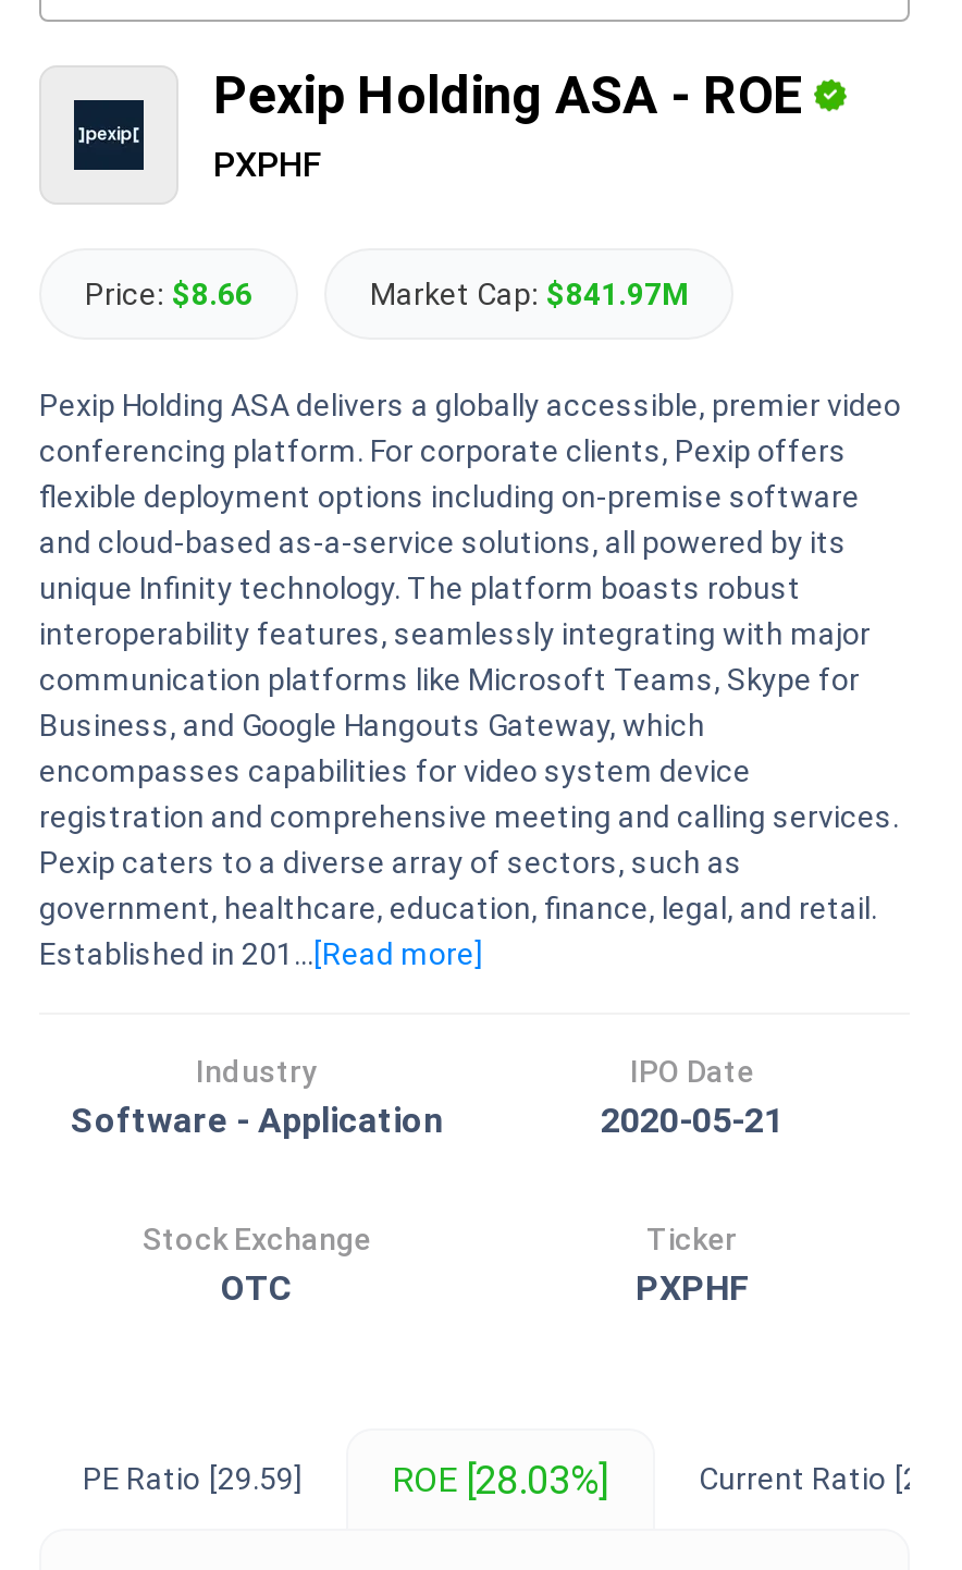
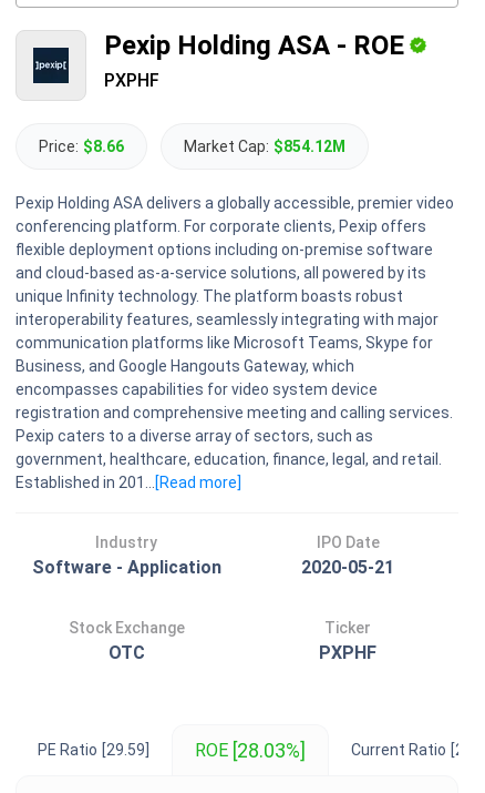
[370,277,688,311] Market Cap: $841.97M -> [184,138,345,155] Market Cap: $854.12M

